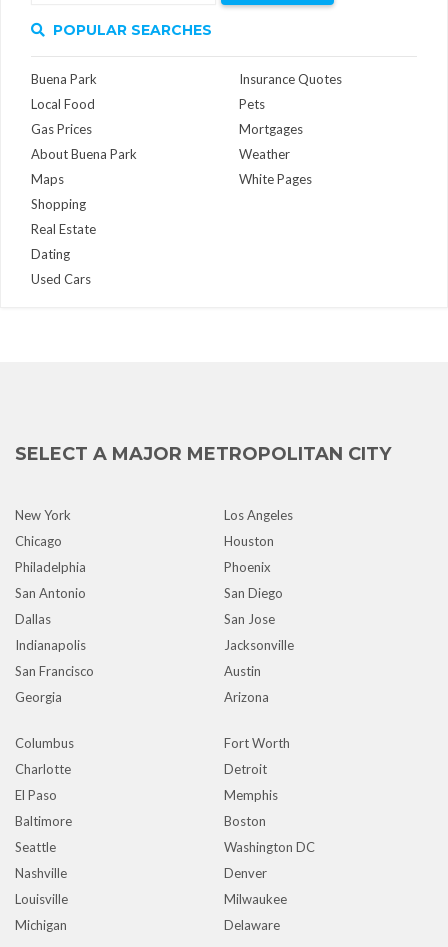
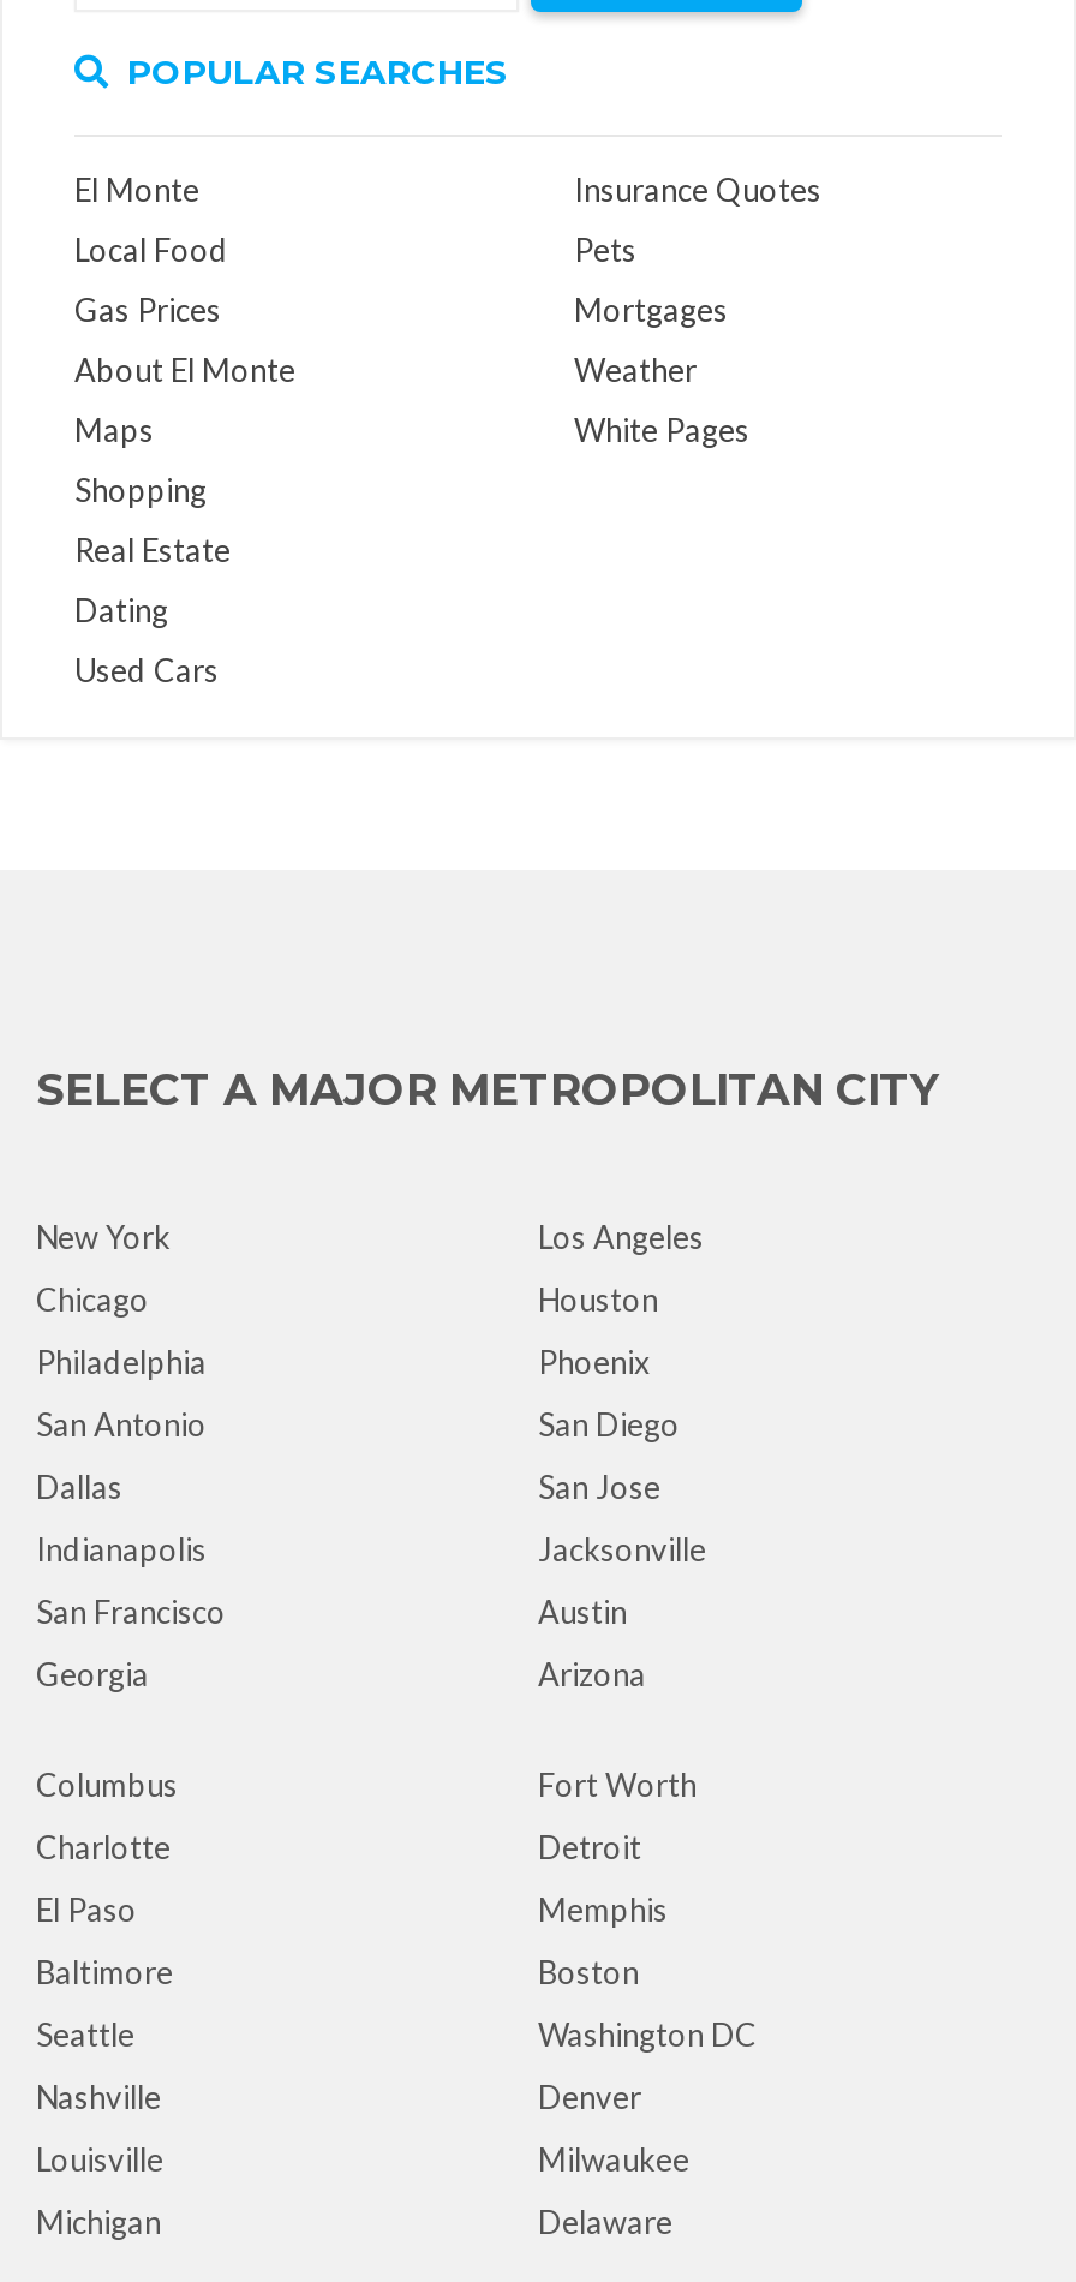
[31,71,97,87] Buena Park -> [74,171,199,210] El Monte
[31,146,137,162] About Buena Park -> [74,351,295,390] About El Monte

